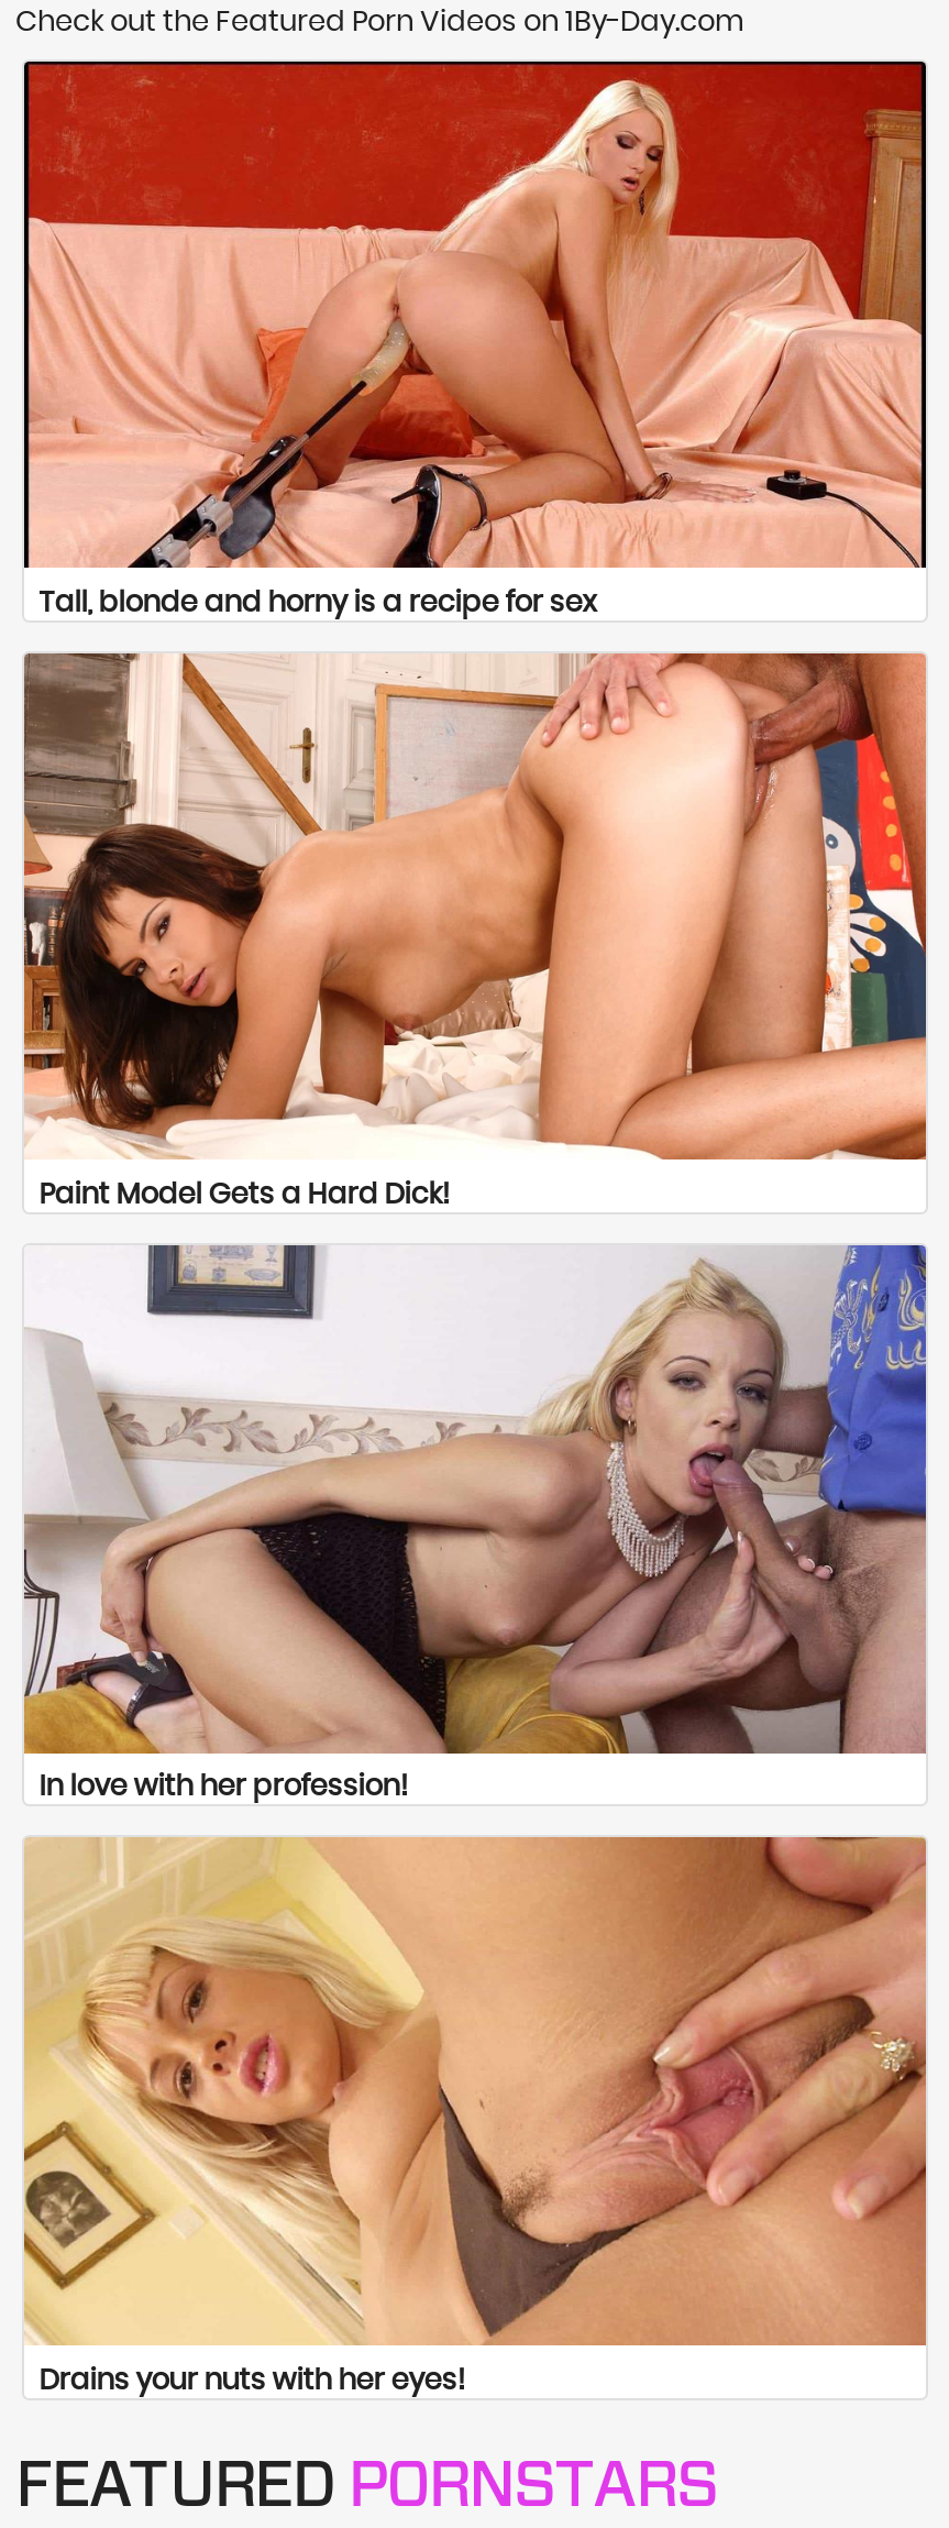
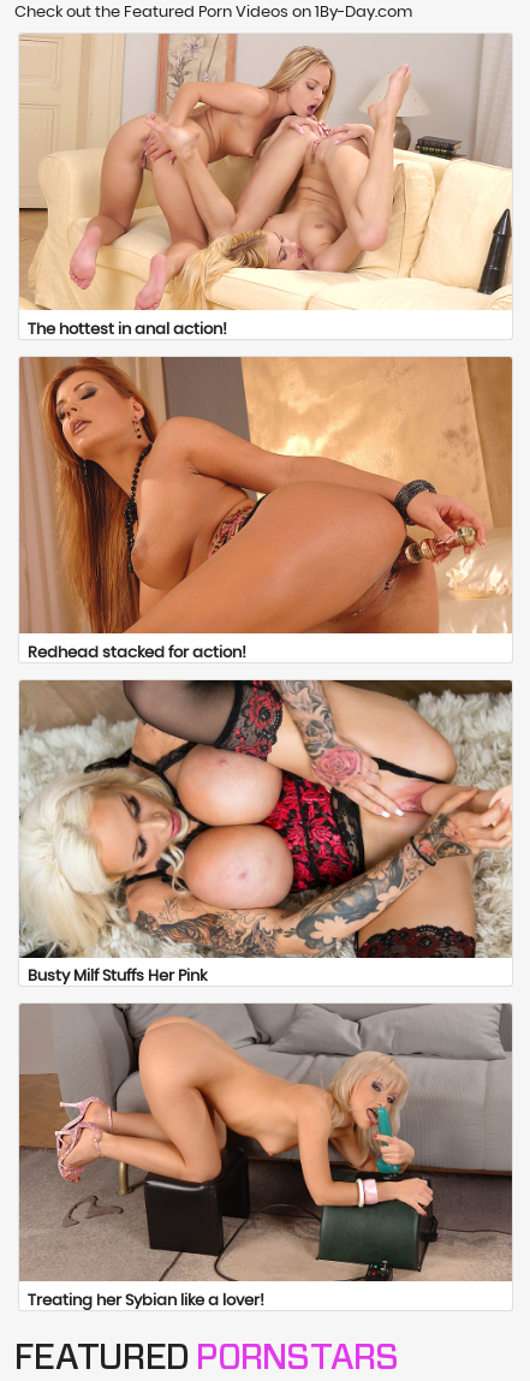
[22,59,928,618] [image] | Tall, blonde and horny is a recipe for sex -> [18,32,513,338] [image] | The hottest in anal action!
[24,653,928,1211] [image] | Paint Model Gets a Hard Dick! -> [18,356,513,661] [image] | Redhead stacked for action!
[22,1243,928,1803] [image] | In love with her profession! -> [18,679,513,985] [image] | Busty Milf Stuffs Her Pink
[22,1837,928,2395] [image] | Drains your nuts with her eyes! -> [18,1002,513,1308] [image] | Treating her Sybian like a lover!

